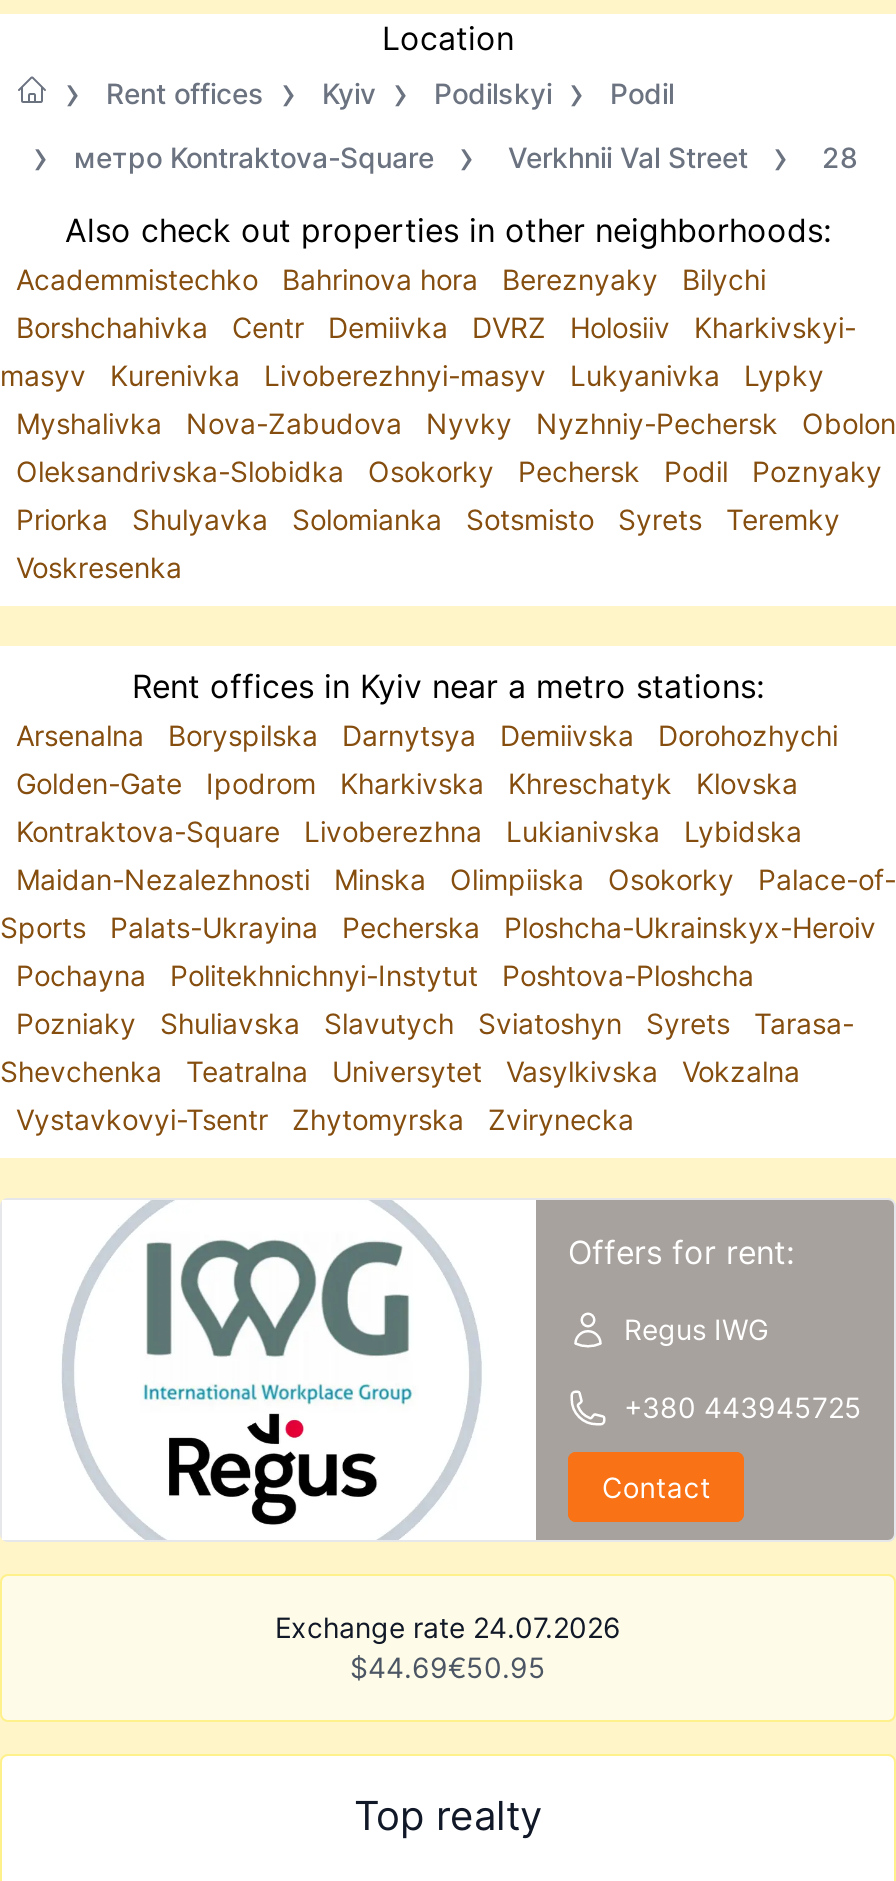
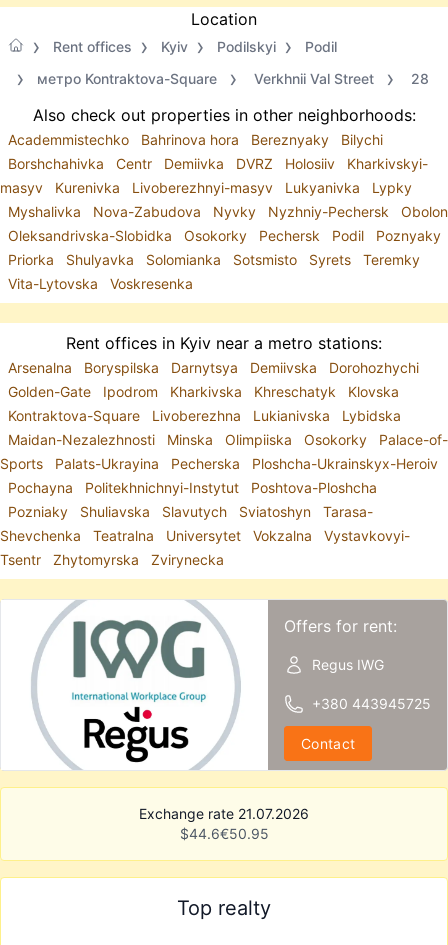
[16,551,182,585] Voskresenka -> [8,275,193,292] Vita-Lytovska Voskresenka
[0,1007,854,1137] Pozniaky Shuliavska Slavutych Sviatoshyn Syrets Tarasa- | Shevchenka Teatralna Universytet Vasylkivska Vokzalna | Vystavkovyi-Tsentr Zhytomyrska Zvirynecka -> [0,503,410,568] Pozniaky Shuliavska Slavutych Sviatoshyn Tarasa- | Shevchenka Teatralna Universytet Vokzalna Vystavkovyi- | Tsentr Zhytomyrska Zvirynecka
[275,1611,621,1645] Exchange rate 24.07.2026 -> [139,805,309,822] Exchange rate 21.07.2026
[350,1651,546,1685] $44.69€50.95 -> [179,825,268,842] $44.6€50.95

